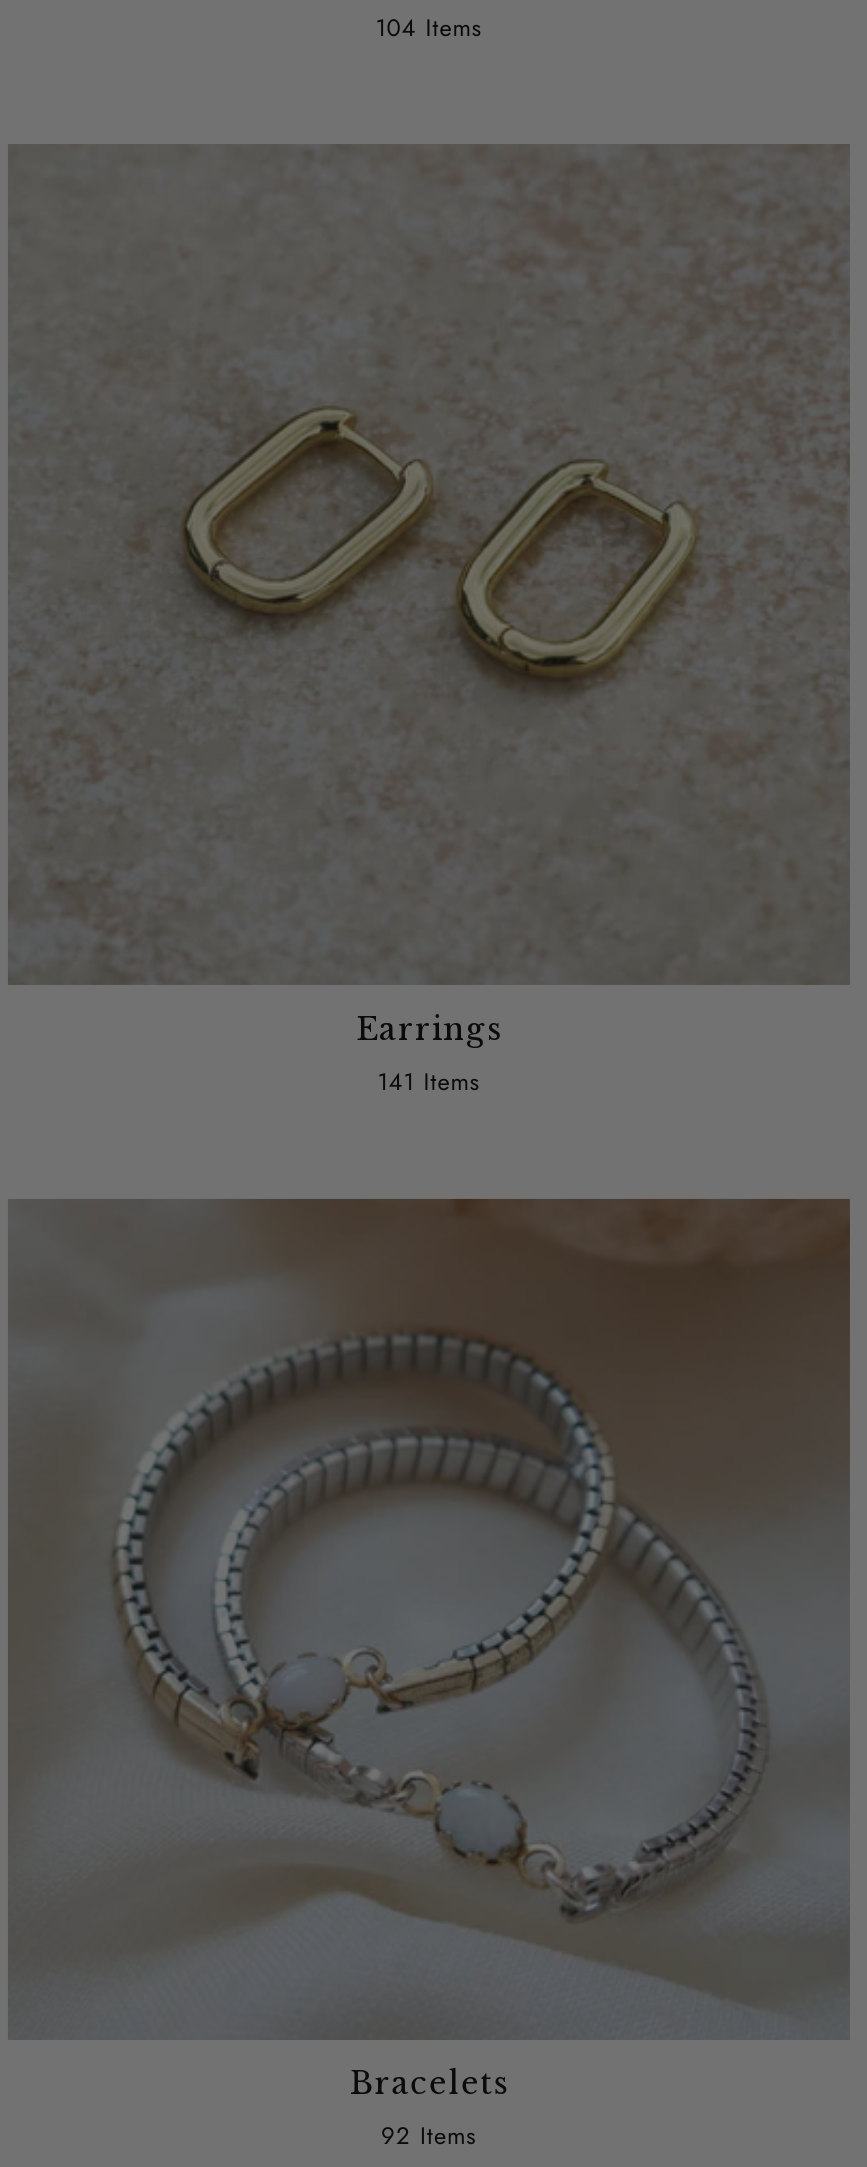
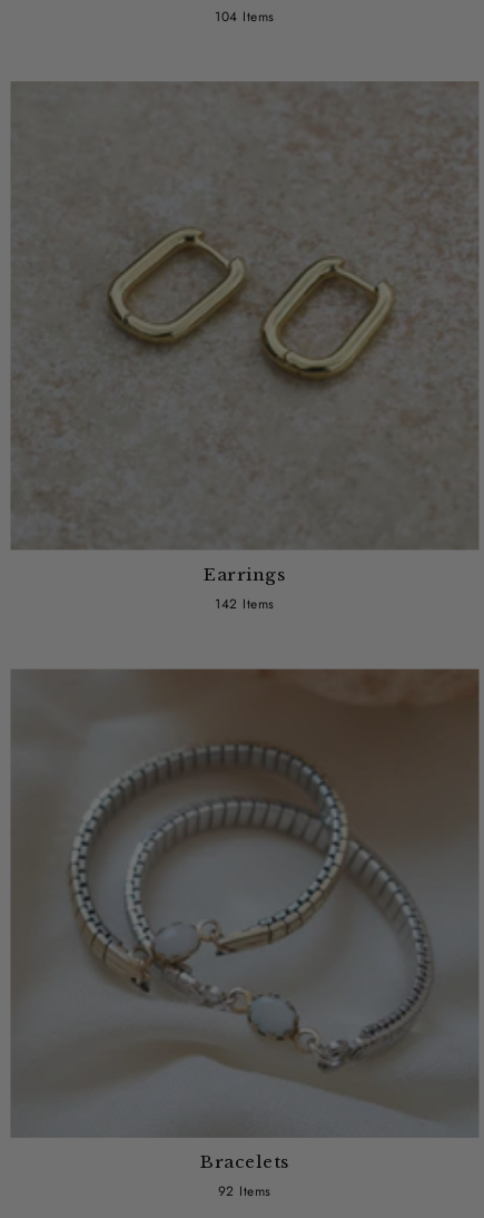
[377,1064,480,1098] 141 Items -> [215,594,274,613] 142 Items

